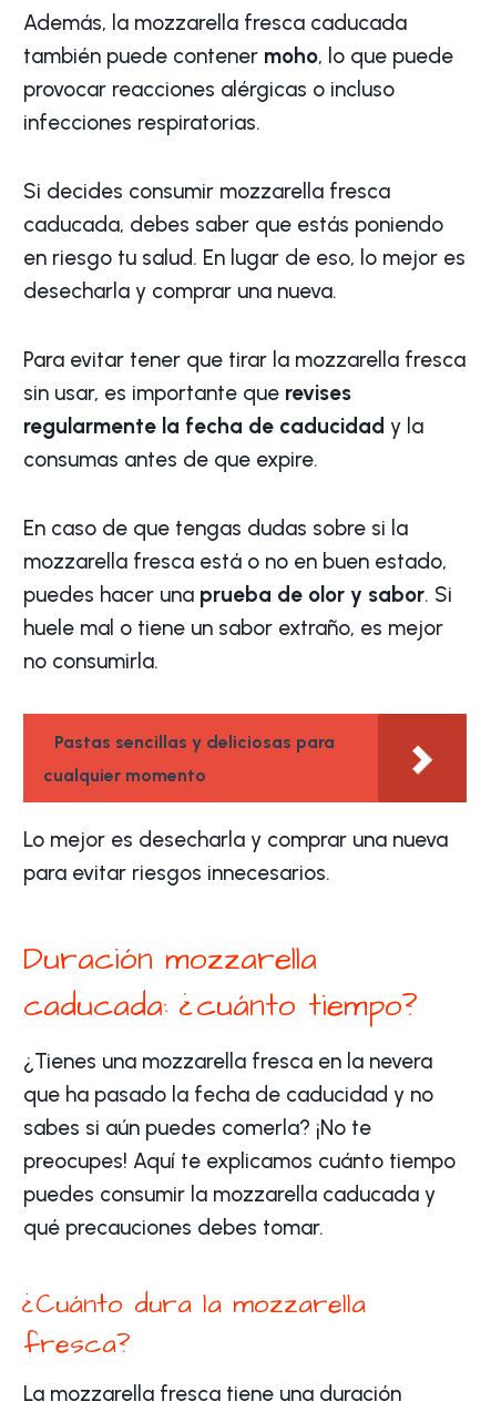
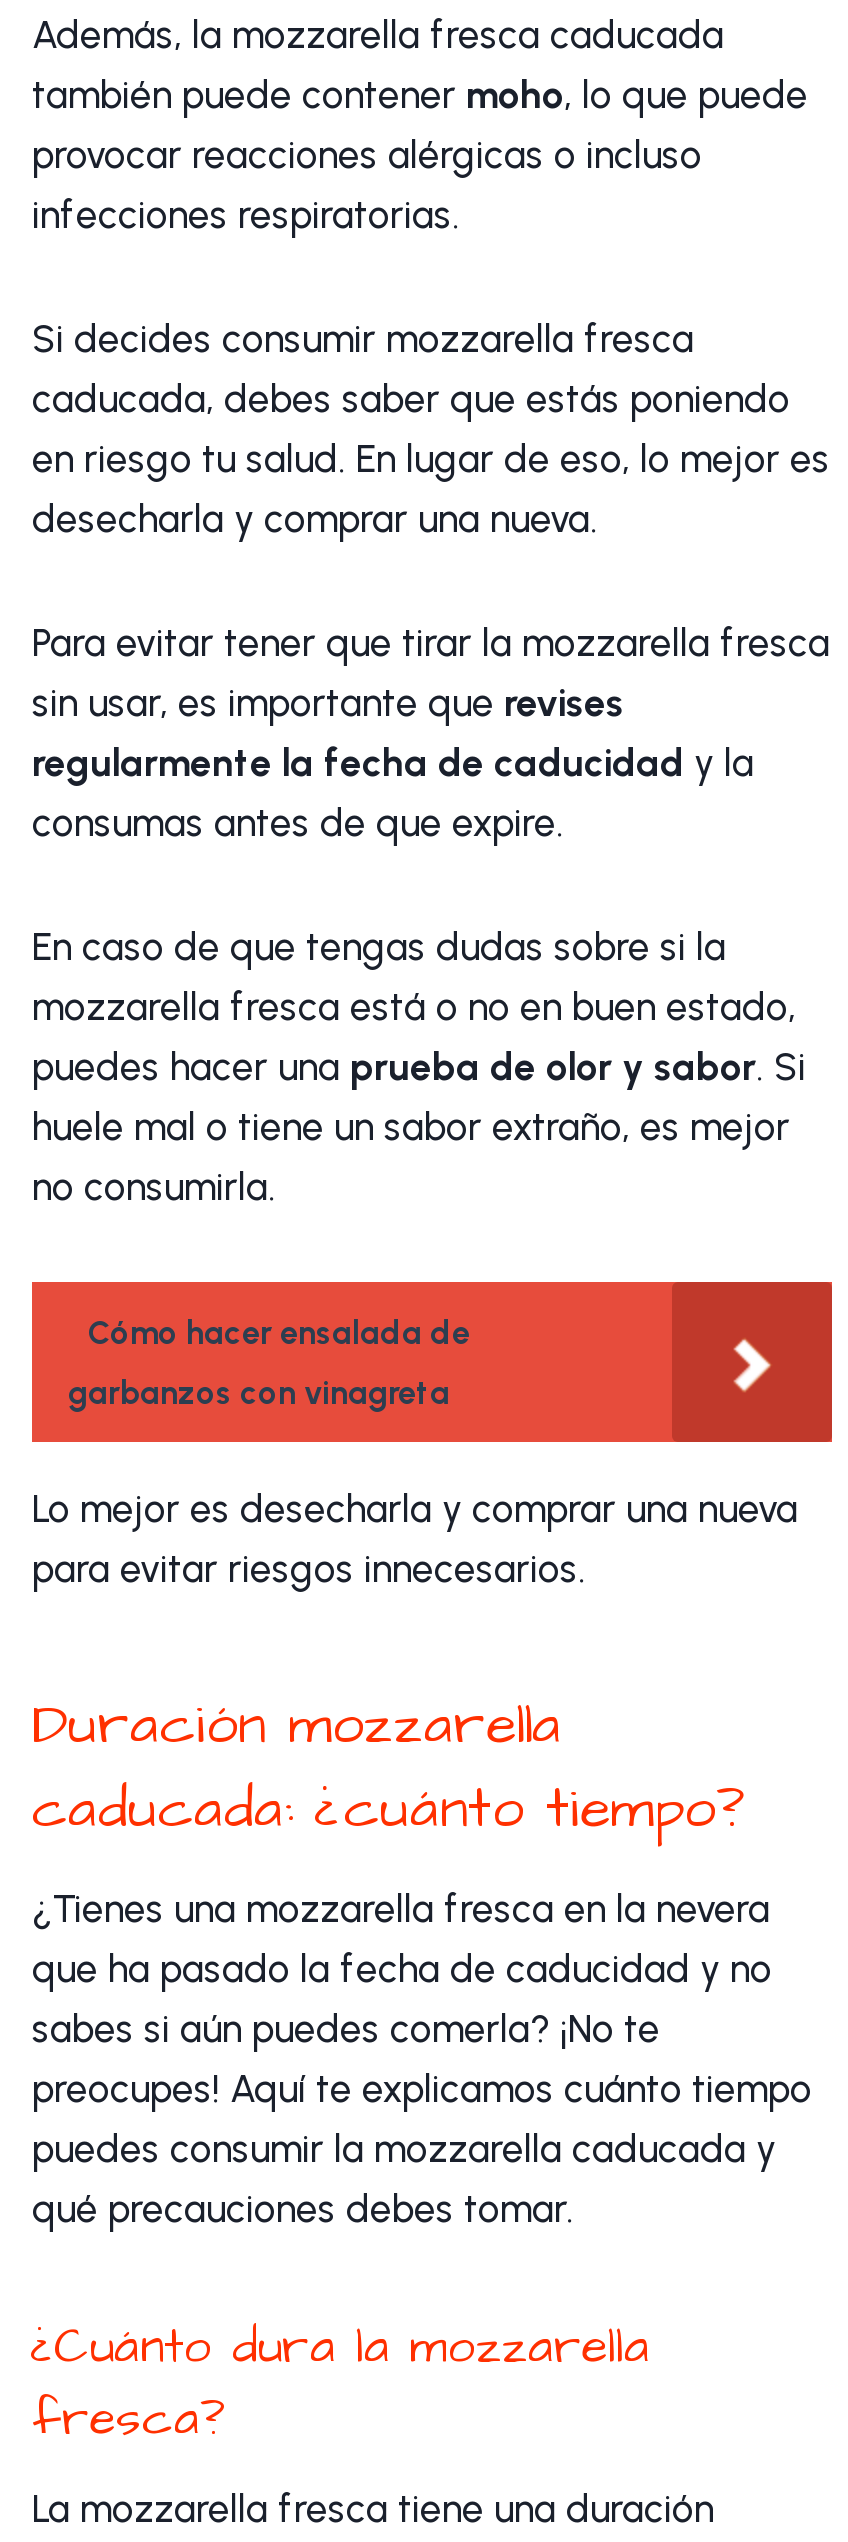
[54,732,335,753] Pastas sencillas y deliciosas para -> [88,1314,470,1352] Cómo hacer ensalada de
[43,765,206,786] cualquier momento -> [68,1374,450,1412] garbanzos con vinagreta

